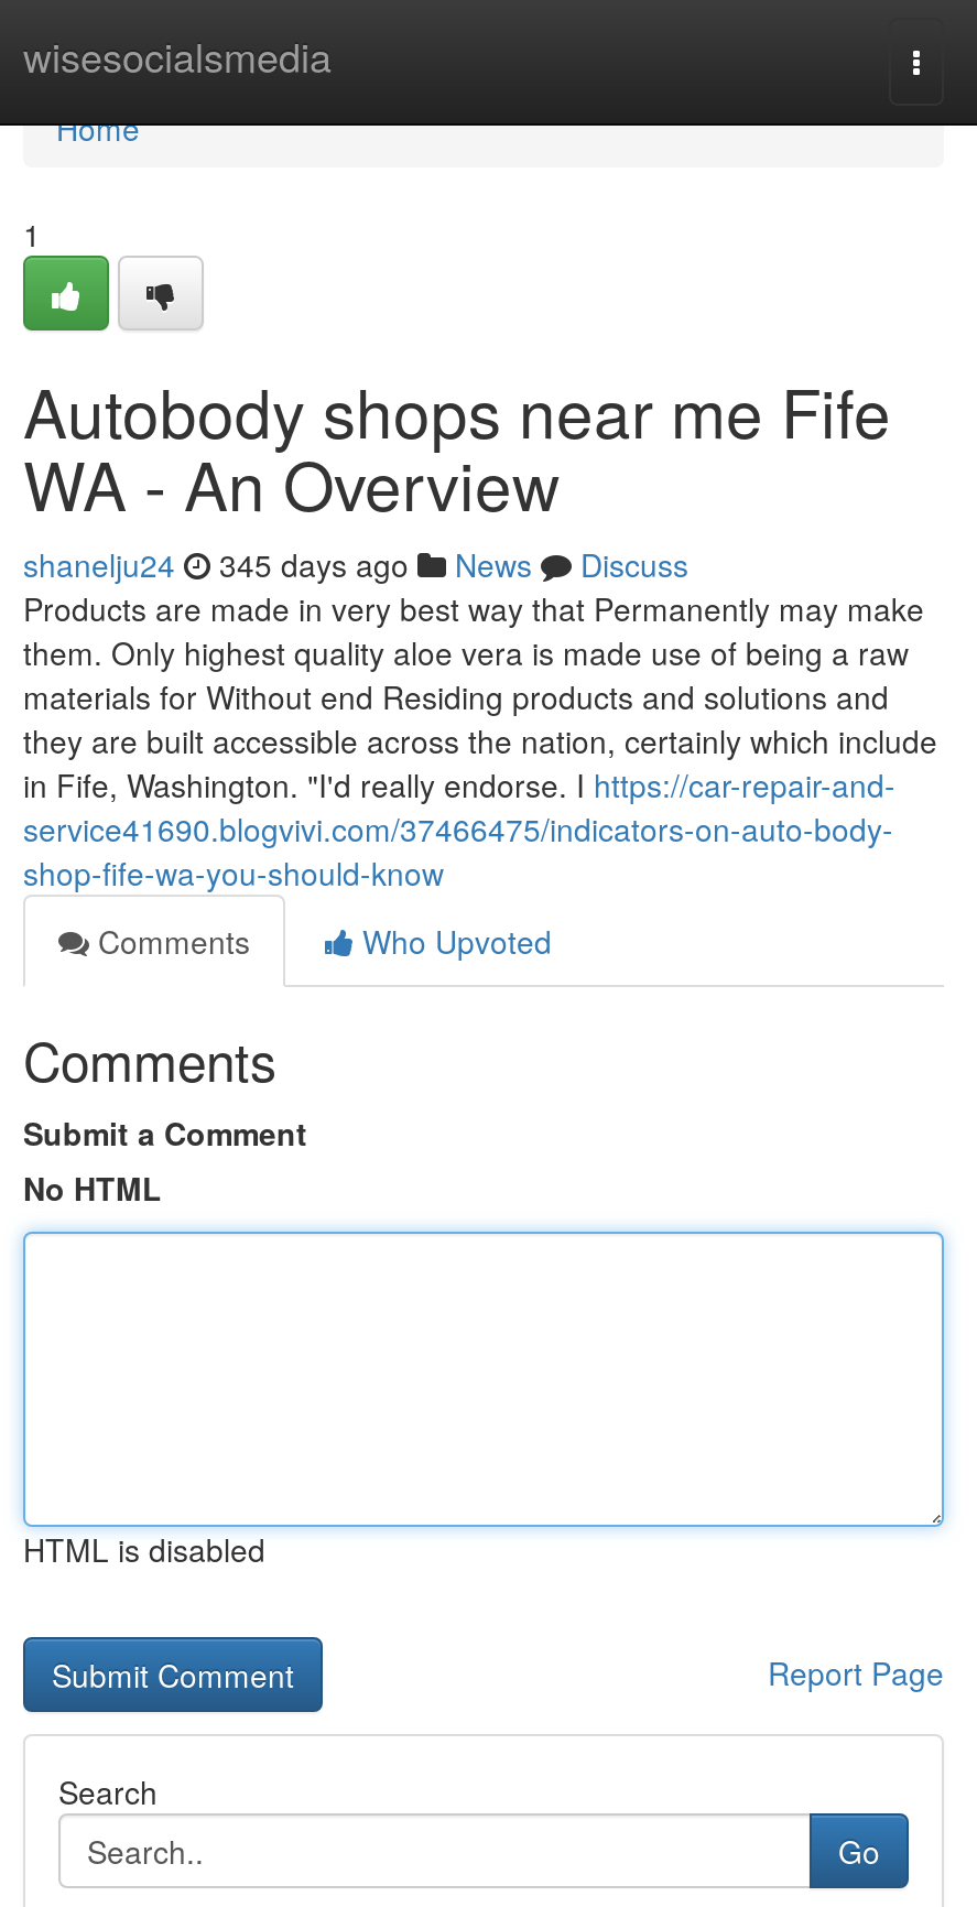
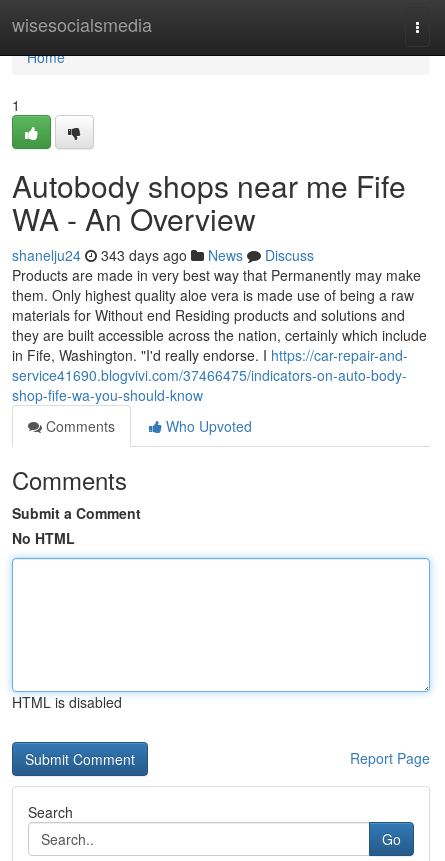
[23,542,688,586] shanelju24 345 days ago News Discuss -> [12,245,314,265] shanelju24 343 days ago News Discuss

